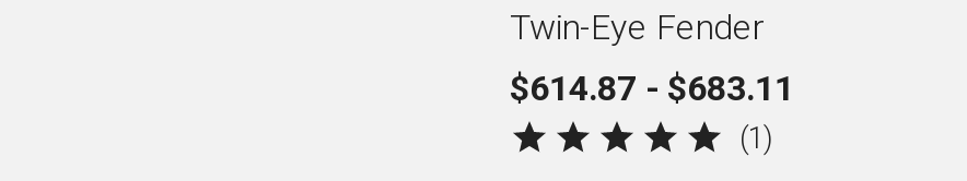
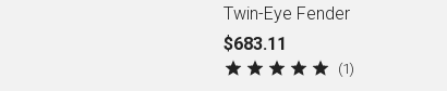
[510,68,794,109] $614.87 - $683.11 -> [224,34,287,54] $683.11

